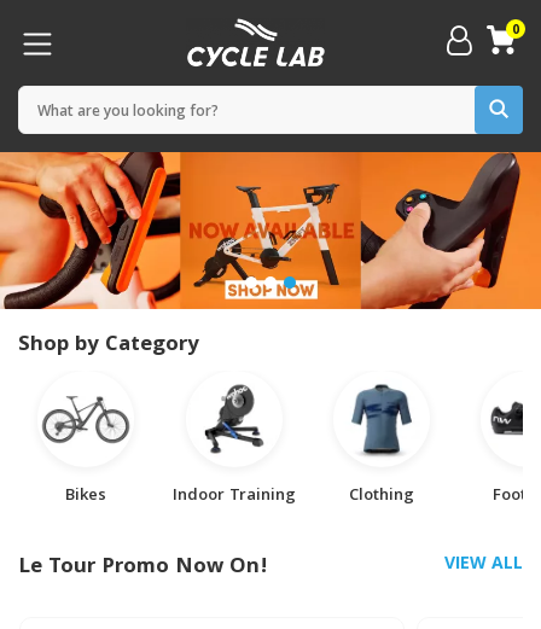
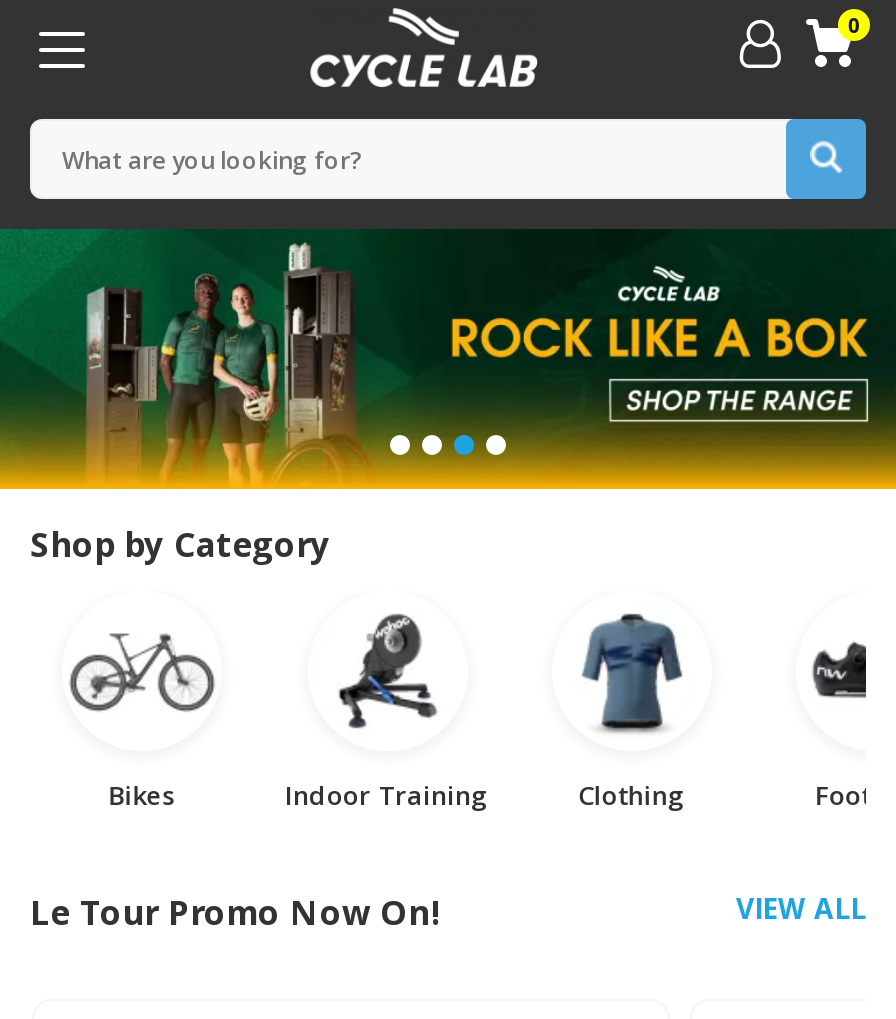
[4,151,537,310] [image] -> [6,229,890,491] [image]

